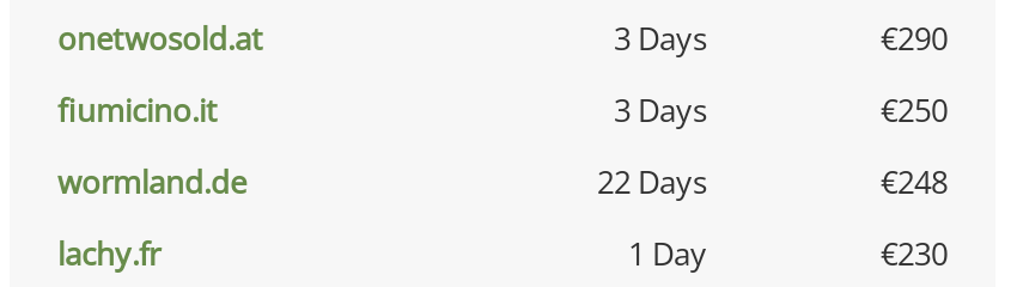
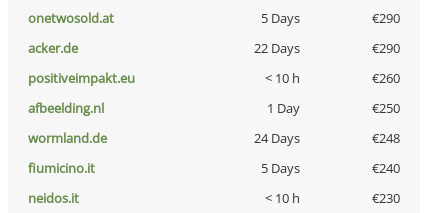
[614,17,707,60] 3 Days -> [260,9,299,27] 5 Days
[57,88,707,132] fiumicino.it | 3 Days -> [28,39,400,117] acker.de | 22 Days | €290 | positiveimpakt.eu | < 10 h | €260 | afbeelding.nl | 1 Day
[597,160,707,203] 22 Days -> [253,129,299,147] 24 Days
[57,232,707,275] lachy.fr | 1 Day -> [28,159,400,207] fiumicino.it | 5 Days | €240 | neidos.it | < 10 h

